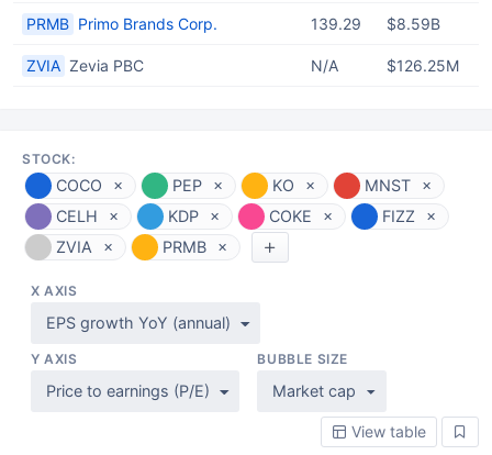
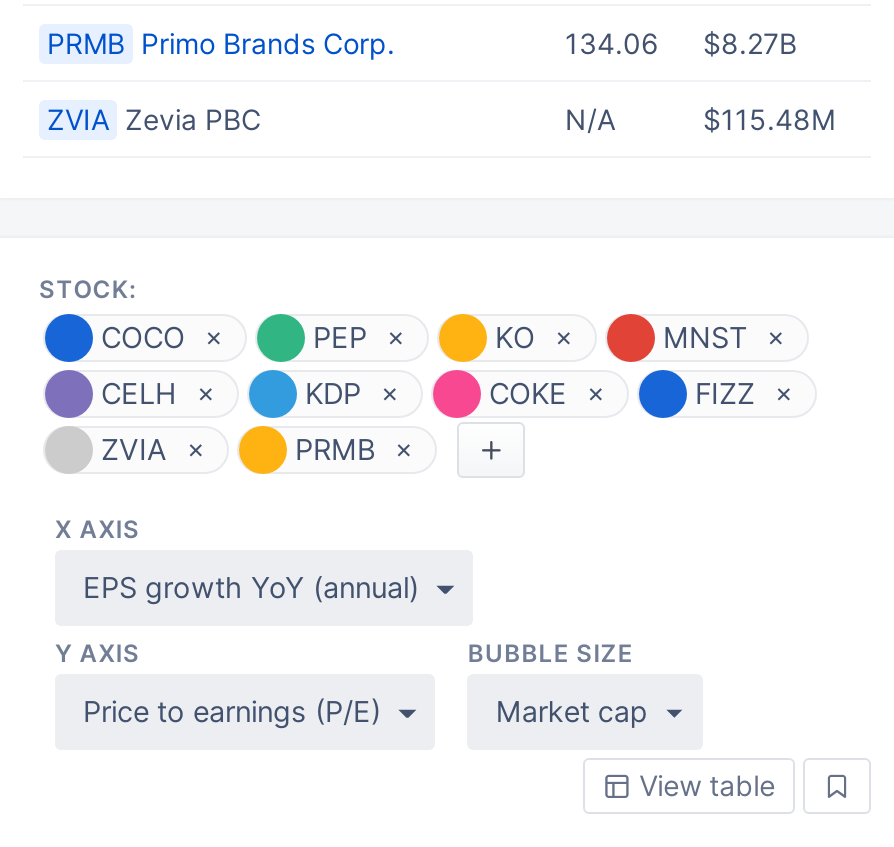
[311,14,440,33] 139.29 | $8.59B -> [565,26,797,60] 134.06 | $8.27B
[387,56,459,75] $126.25M -> [703,102,835,136] $115.48M

